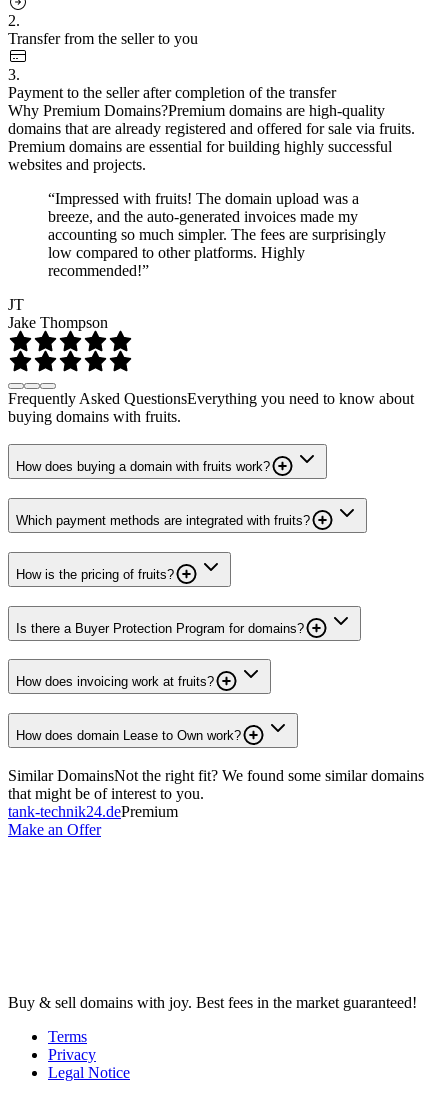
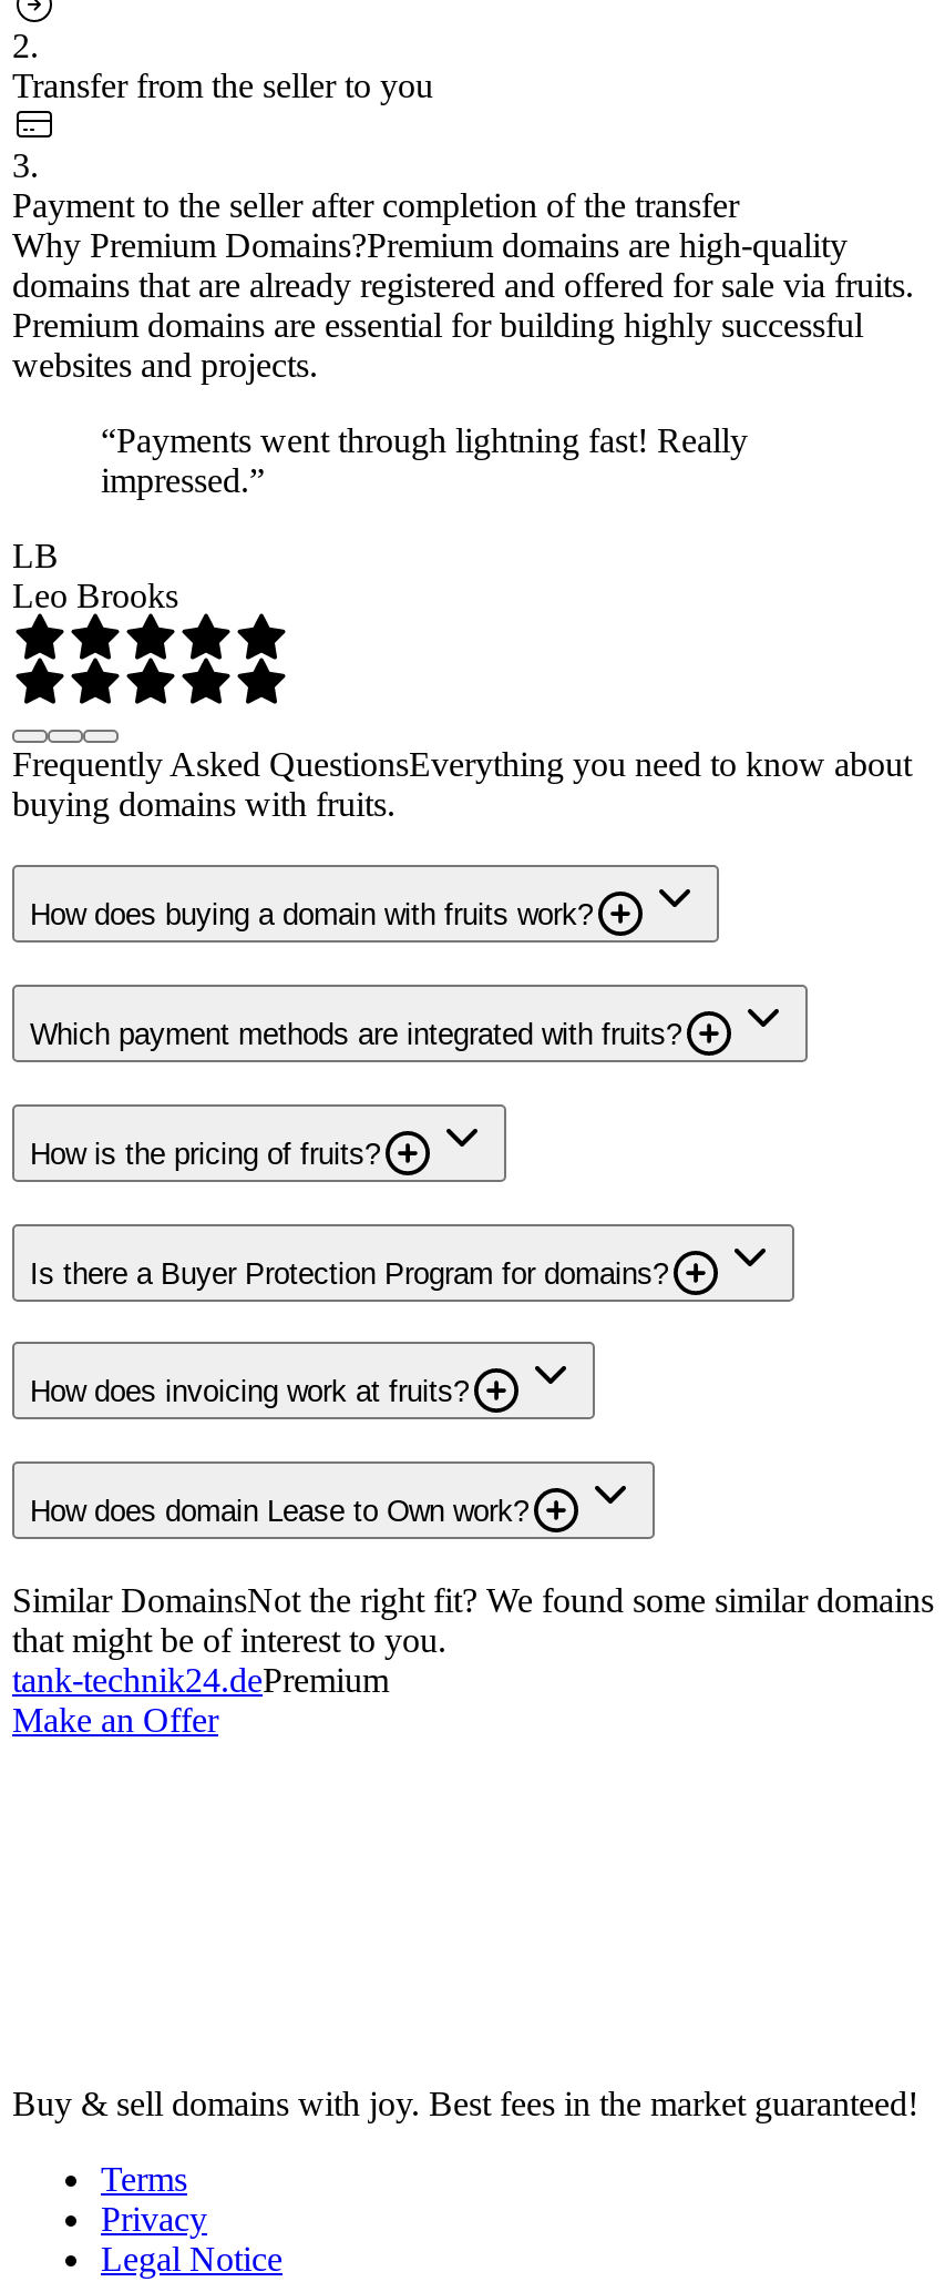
[48,190,386,279] “Impressed with fruits! The domain upload was a | breeze, and the auto-generated invoices made my | accounting so much simpler. The fees are surprisingly | low compared to other platforms. Highly | recommended!” -> [101,420,748,498] “Payments went through lightning fast! Really | impressed.”
[8,296,108,331] JT | Jake Thompson -> [12,536,178,613] LB | Leo Brooks

